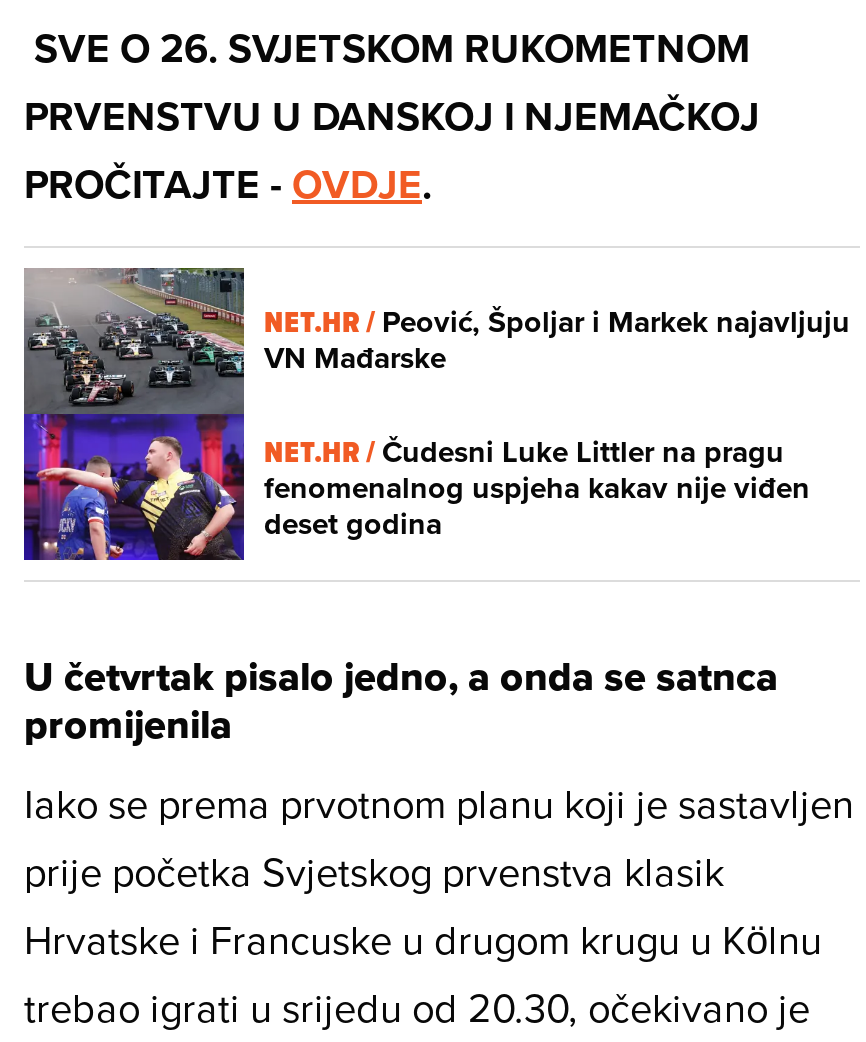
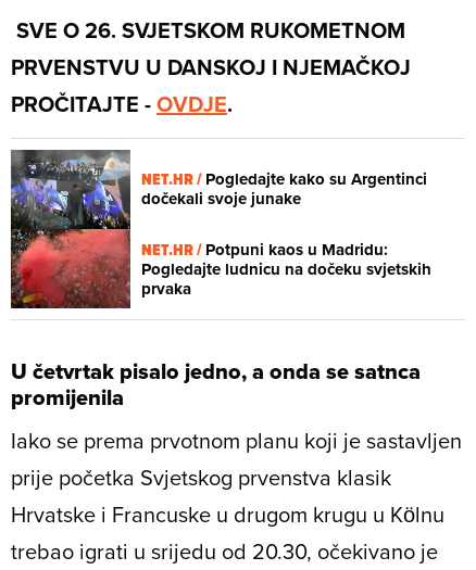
[22,268,850,562] [image] | NET.HR / Peović, Špoljar i Markek najavljuju | VN Mađarske -> [10,150,427,309] [image] | NET.HR / Pogledajte kako su Argentinci | dočekali svoje junake
[264,429,810,545] NET.HR / Čudesni Luke Littler na pragu | fenomenalnog uspjeha kakav nije viđen | deset godina -> [141,237,431,300] NET.HR / Potpuni kaos u Madridu: | Pogledajte ludnicu na dočeku svjetskih | prvaka

